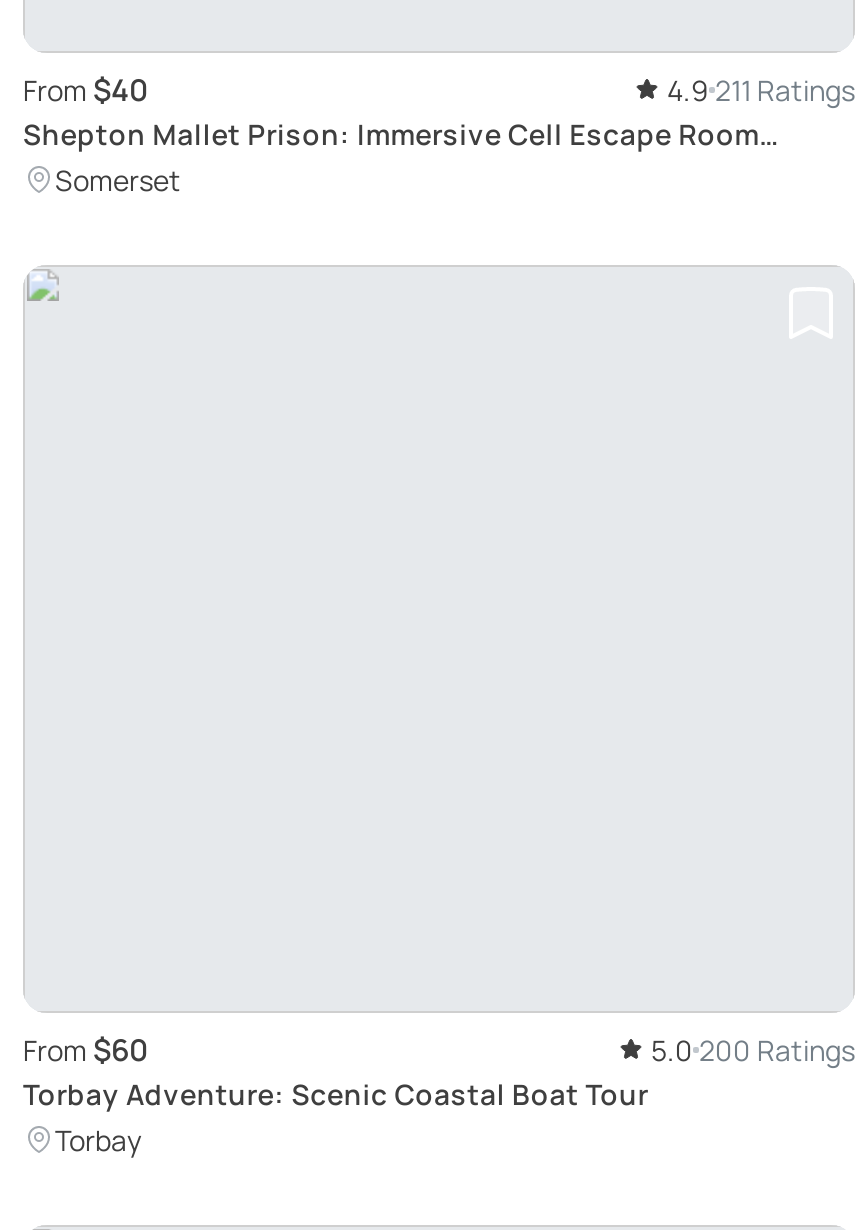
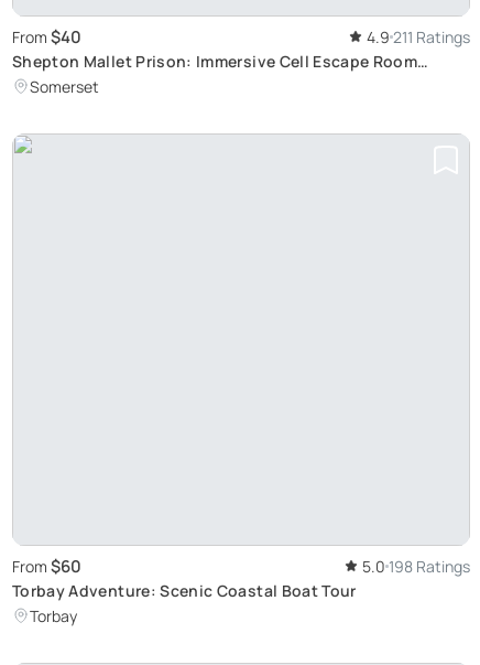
[651,1032,855,1070] 5.0 200 Ratings -> [362,556,470,577] 5.0 198 Ratings

